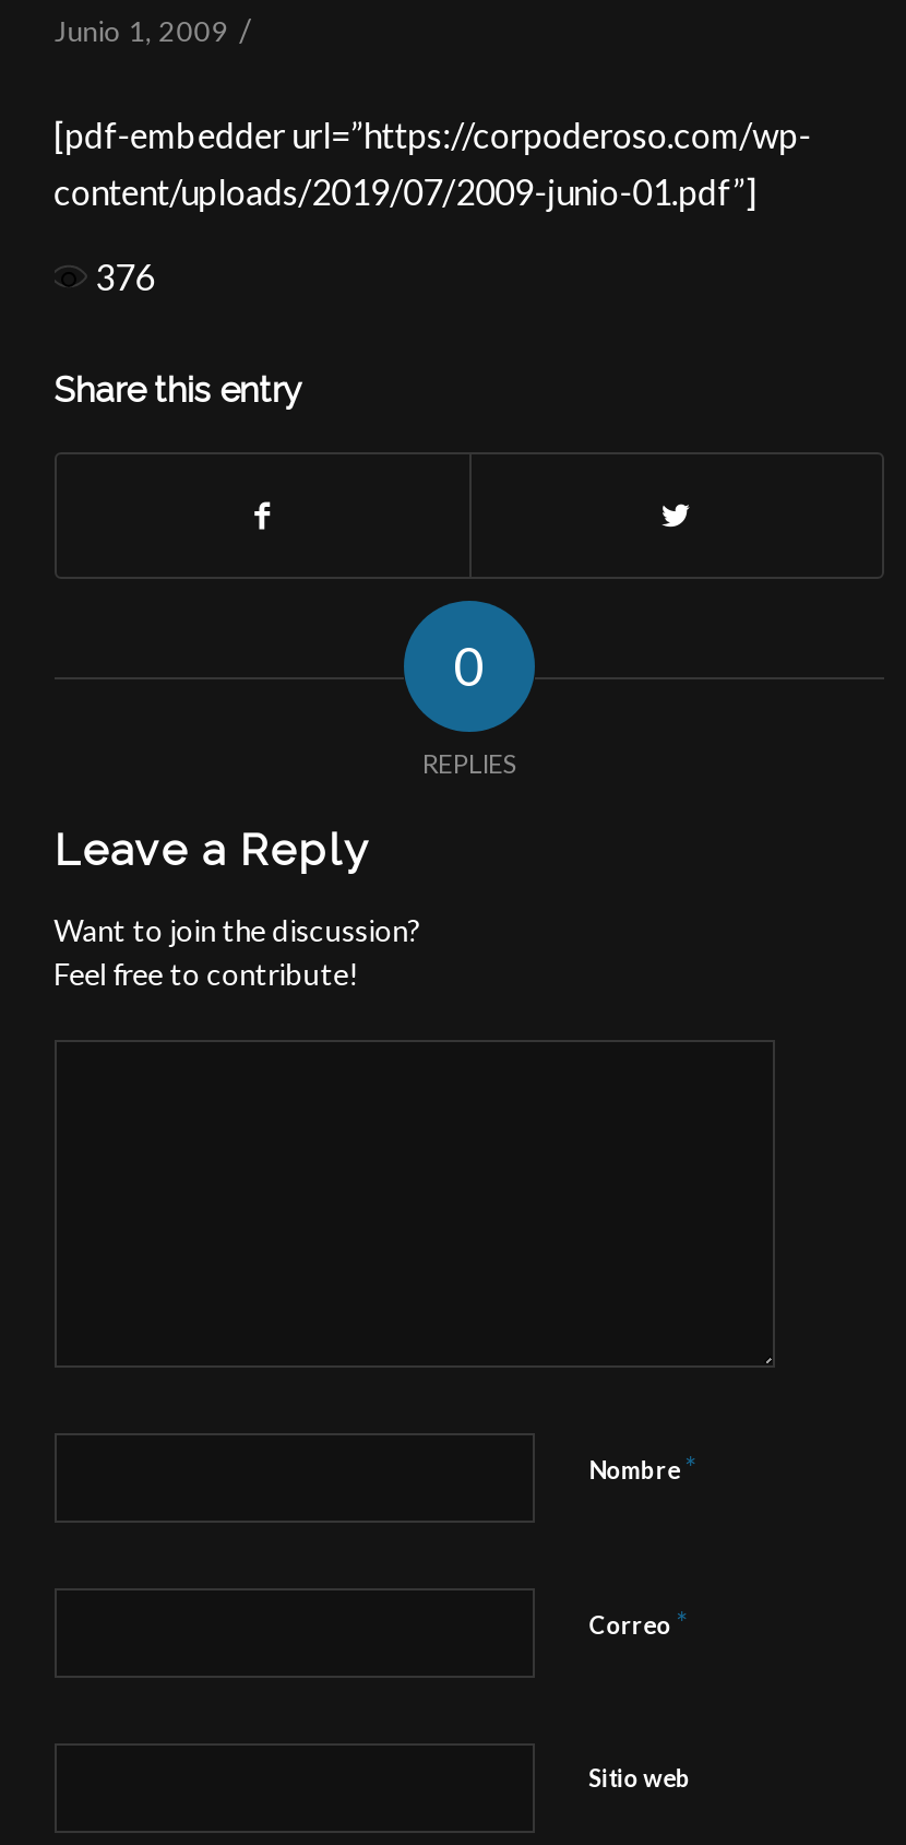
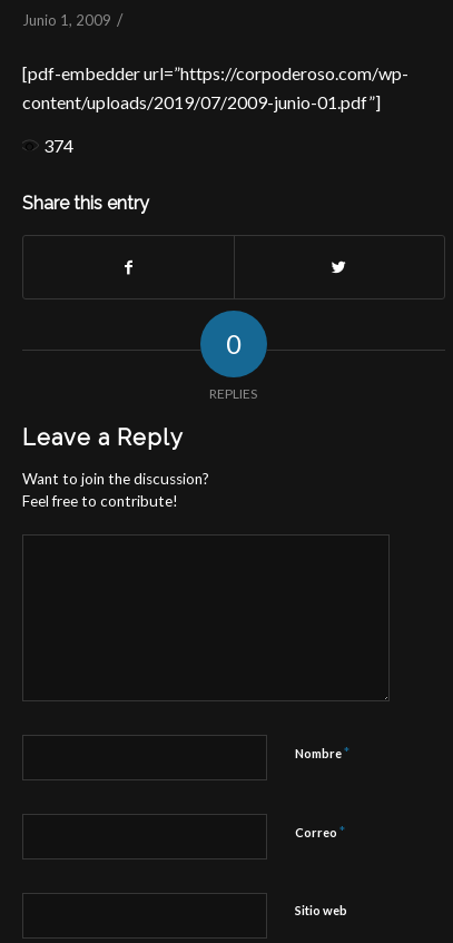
[95,256,154,298] 376 -> [43,135,73,156] 374

